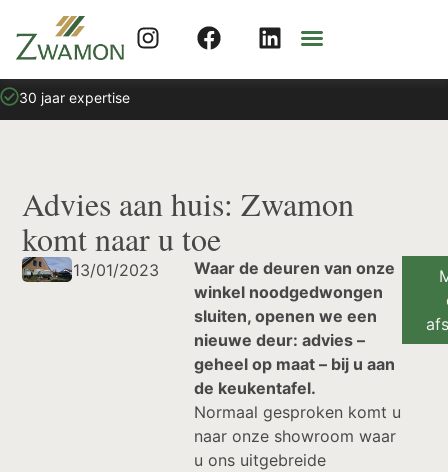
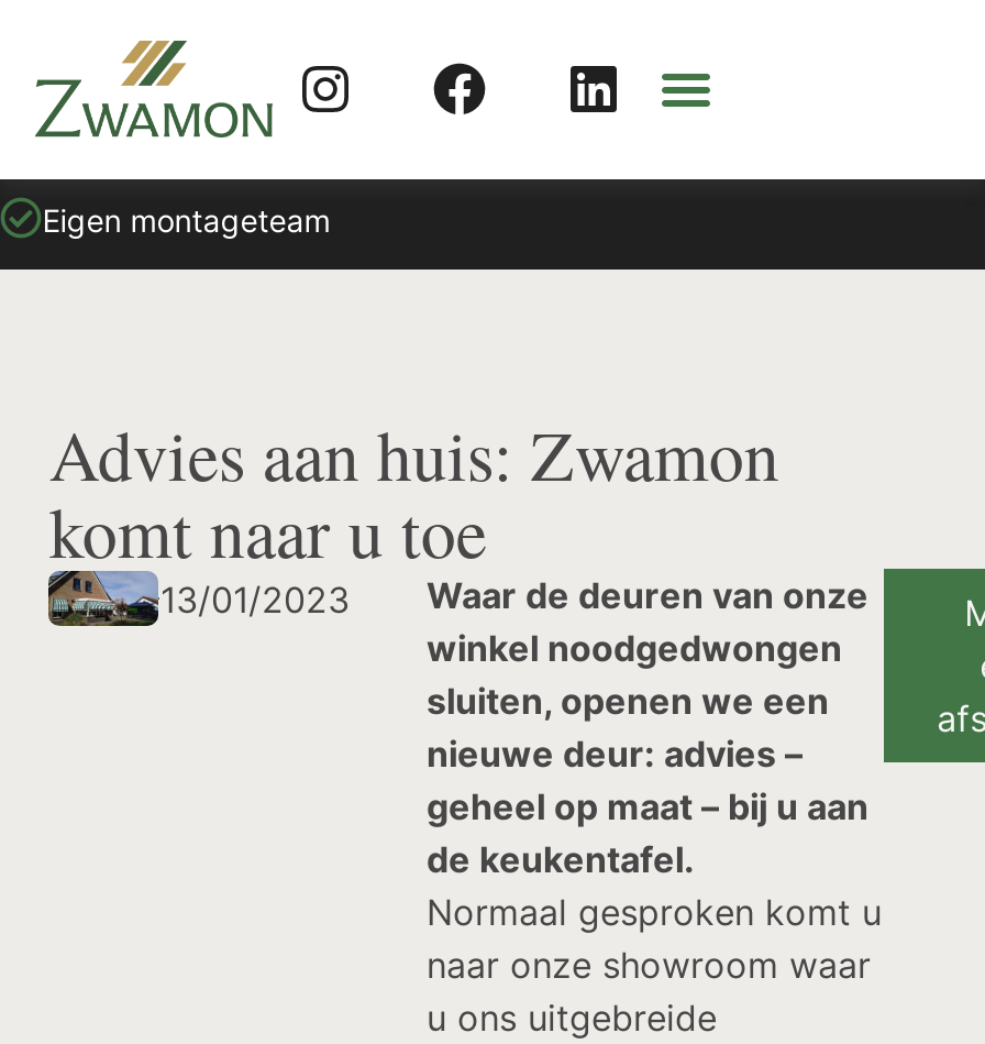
[19,89,130,106] 30 jaar expertise -> [42,201,330,239] Eigen montageteam

